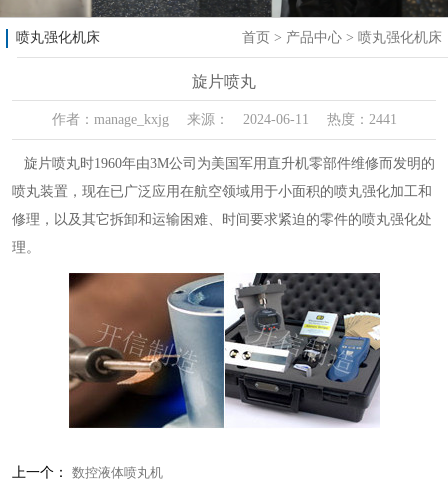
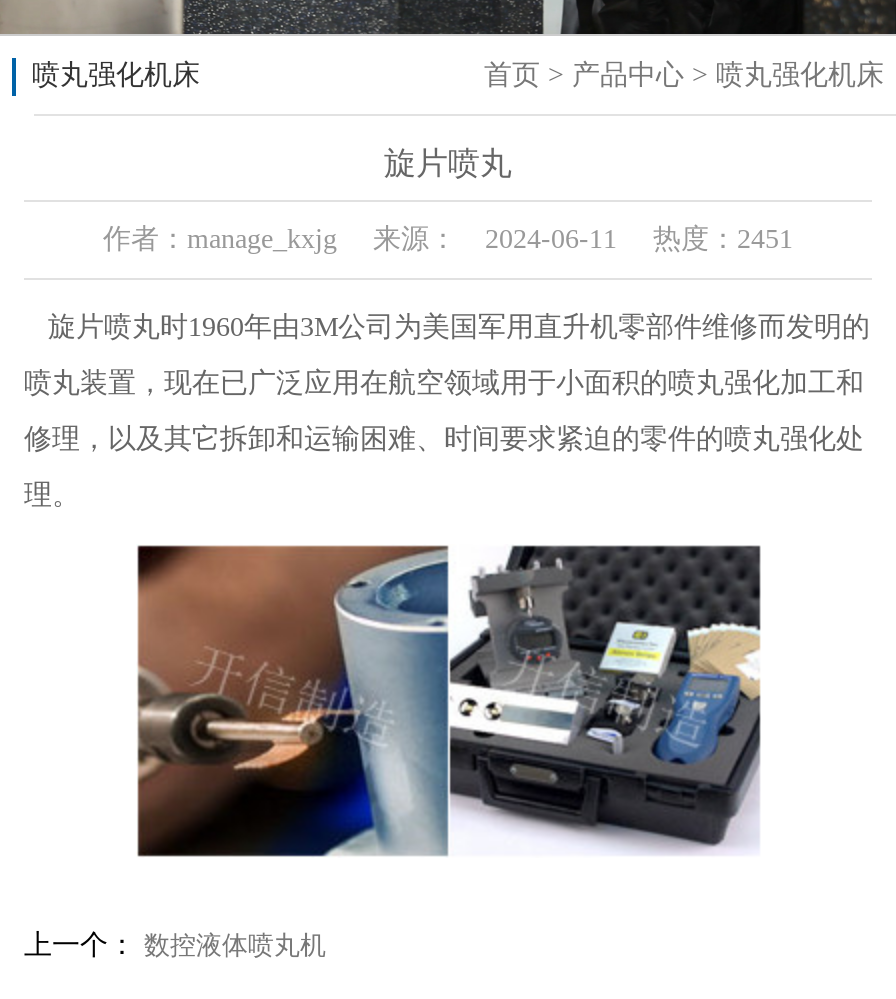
[51,112,396,127] 作者：manage_kxjg 来源： 2024-06-11 热度：2441 -> [103,224,793,254] 作者：manage_kxjg 来源： 2024-06-11 热度：2451

